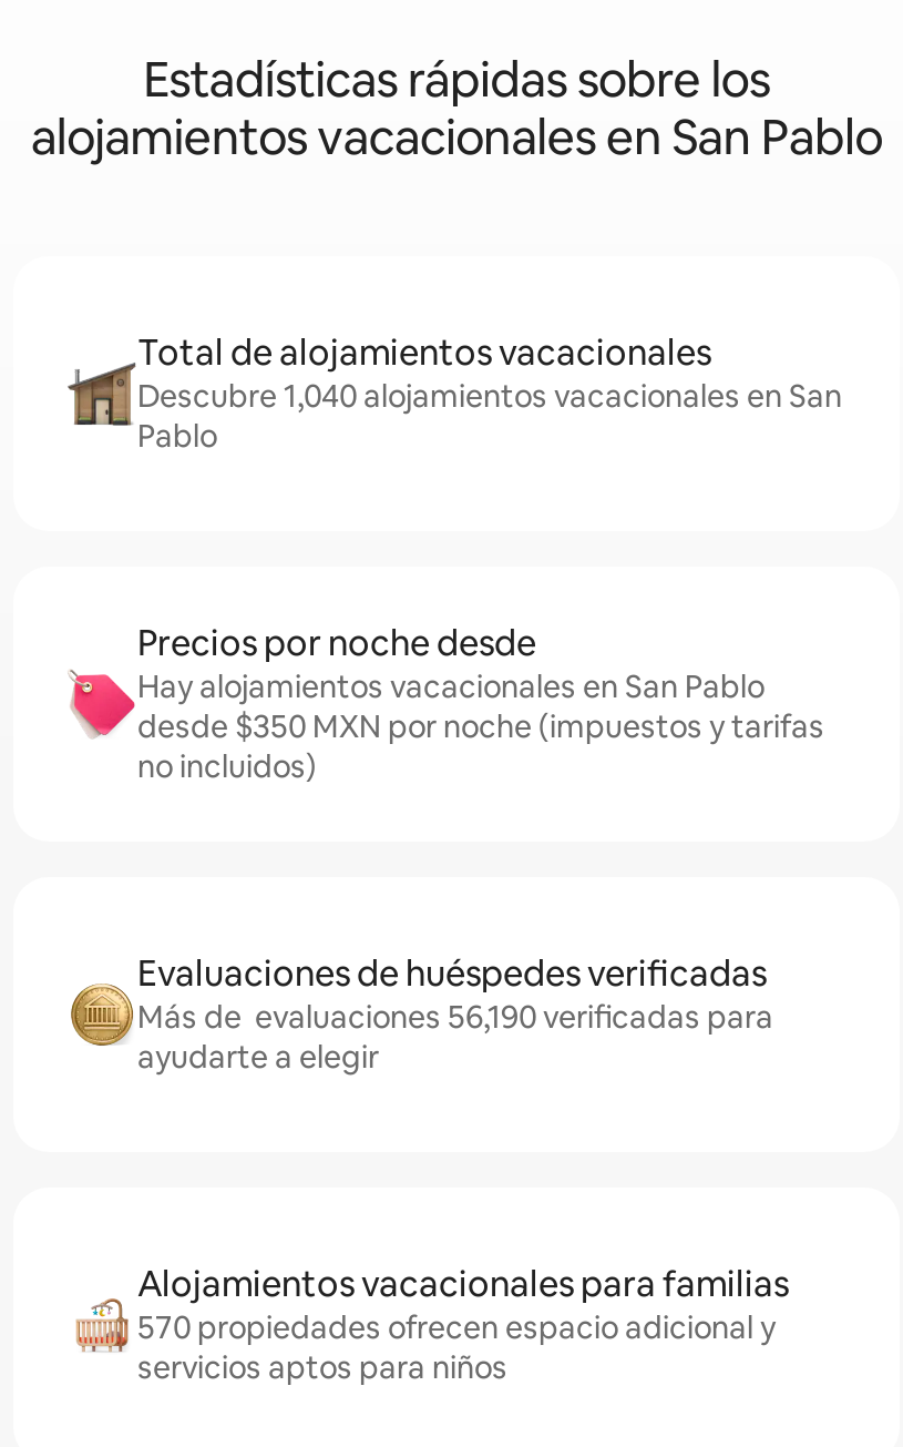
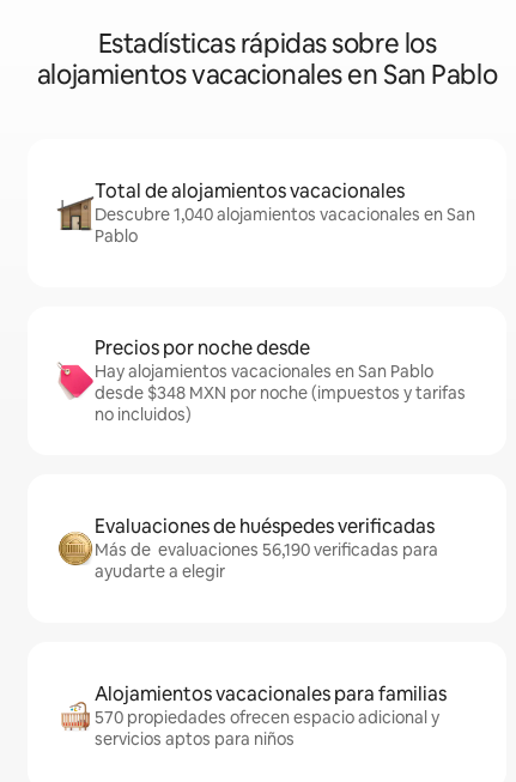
[137,706,824,746] desde $350 MXN por noche (impuestos y tarifas -> [95,382,466,404] desde $348 MXN por noche (impuestos y tarifas

